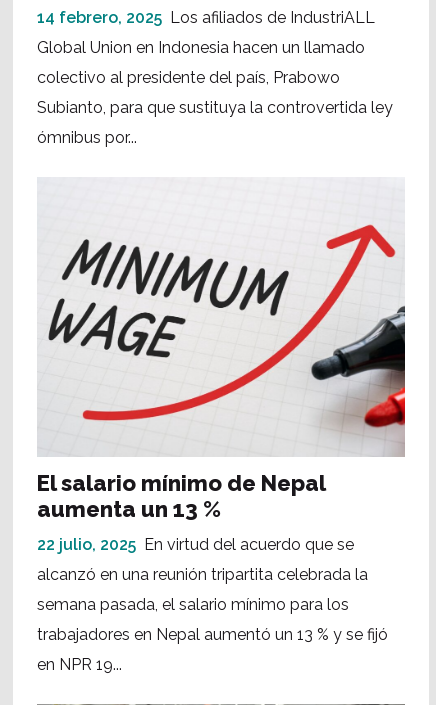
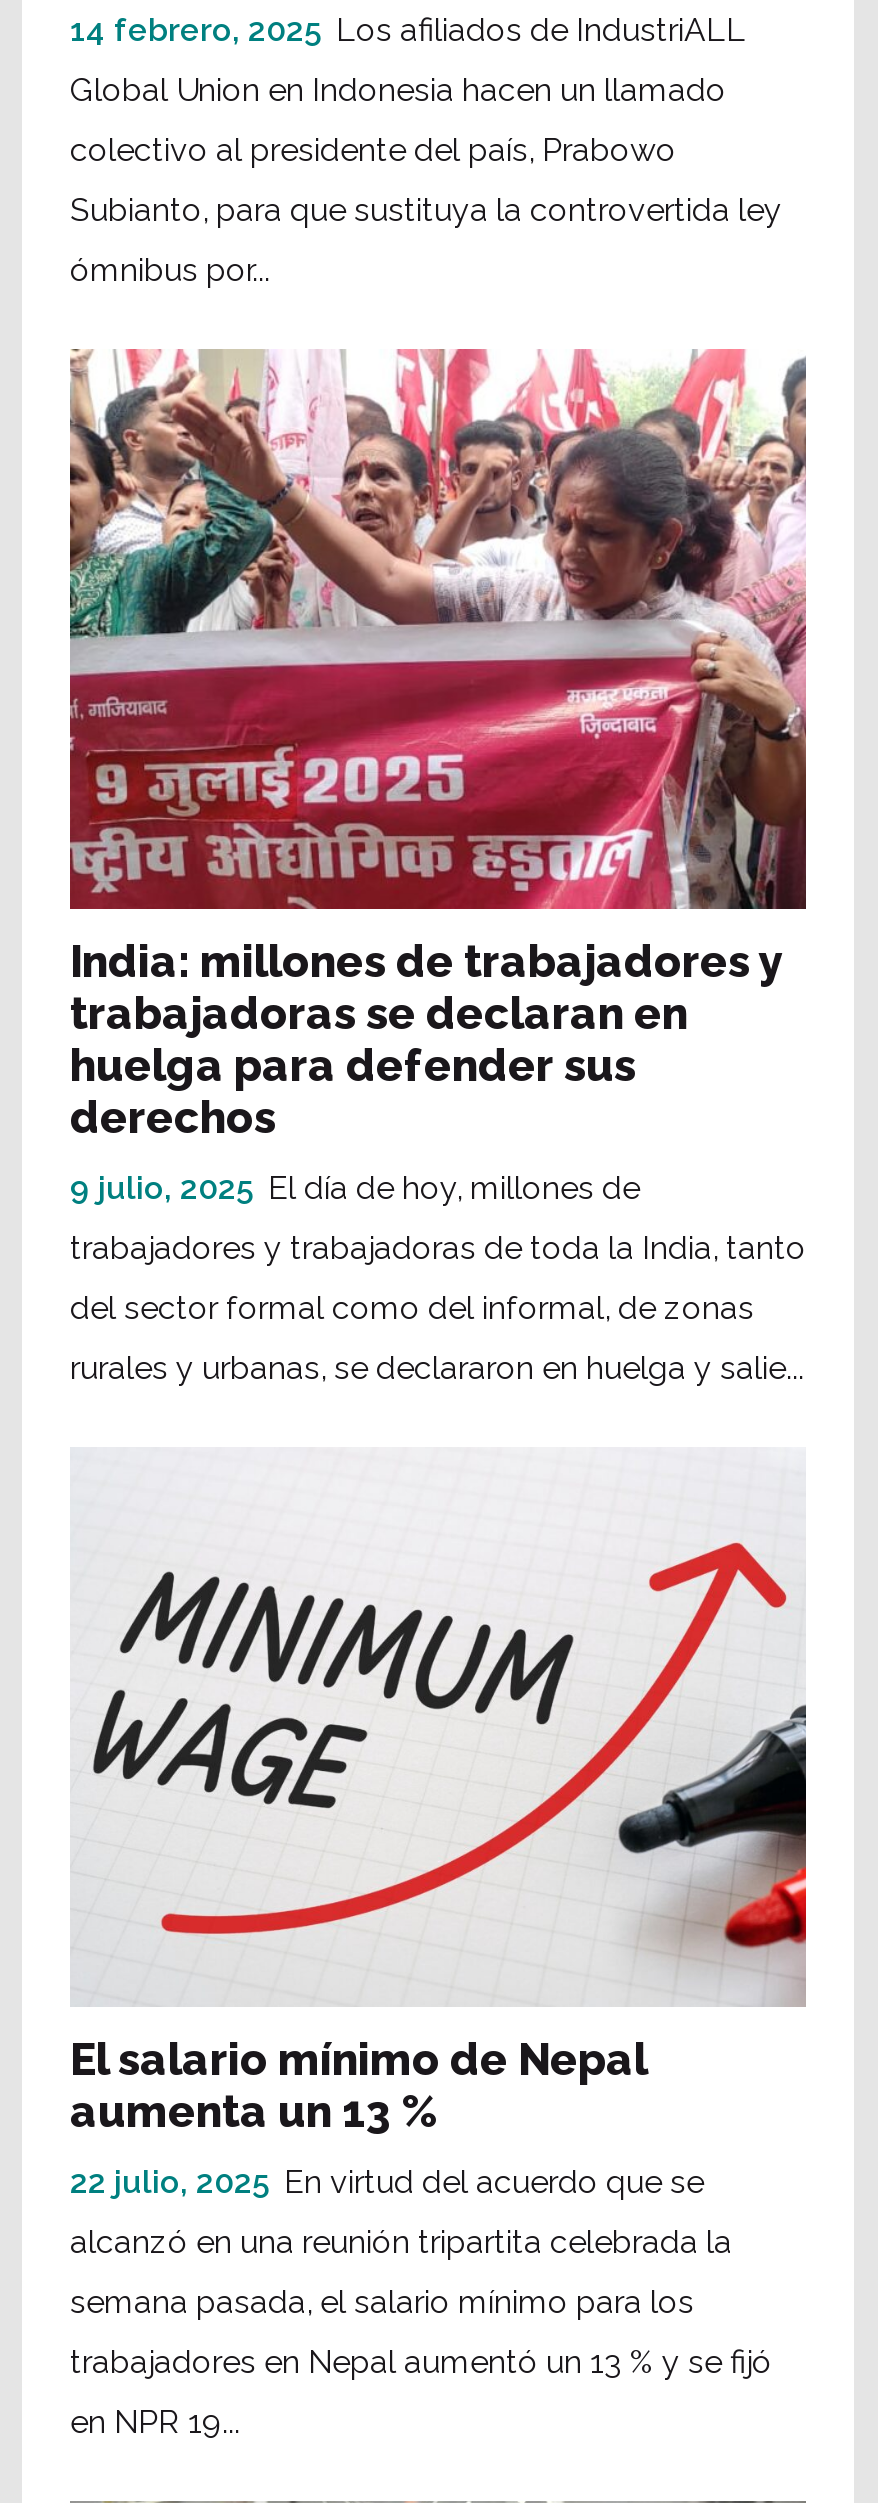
none -> [68,347,808,1388] [image] | India: millones de trabajadores y | trabajadoras se declaran en | huelga para defender sus | derechos | 9 julio, 2025 El día de hoy, millones de | trabajadores y trabajadoras de toda la India, tanto | del sector formal como del informal, de zonas | rurales y urbanas, se declararon en huelga y salie...

